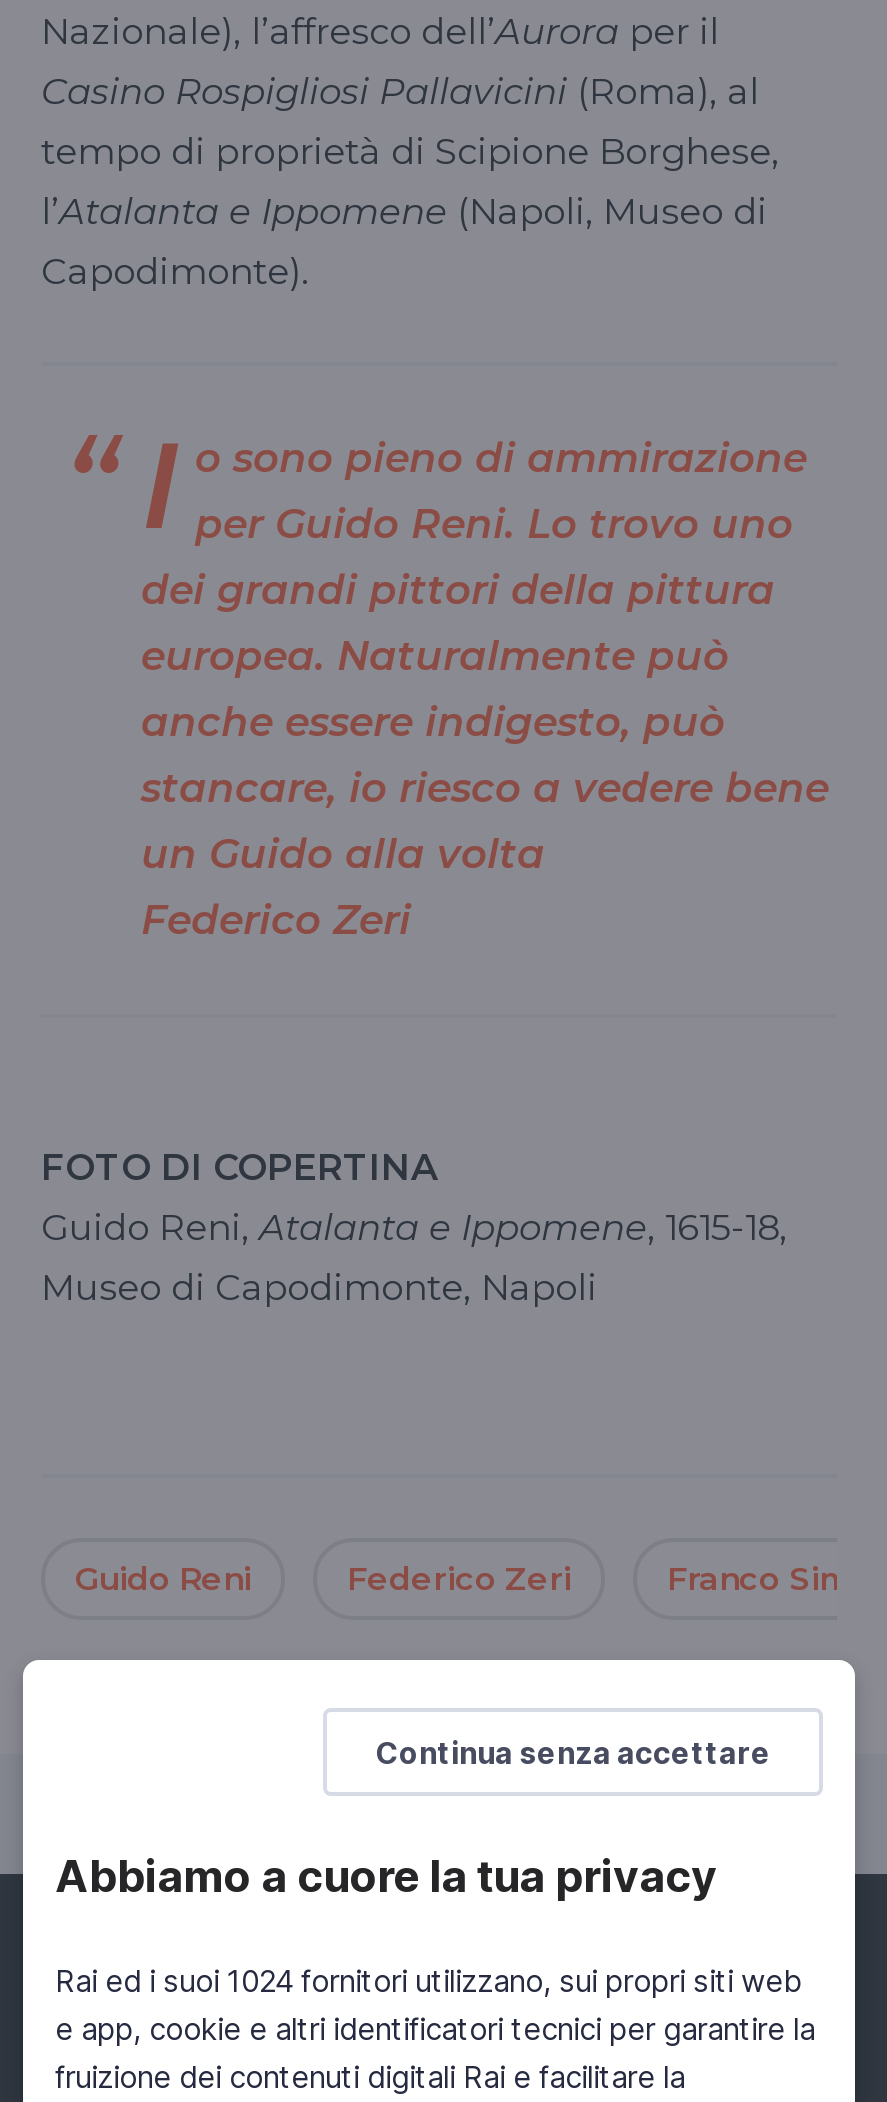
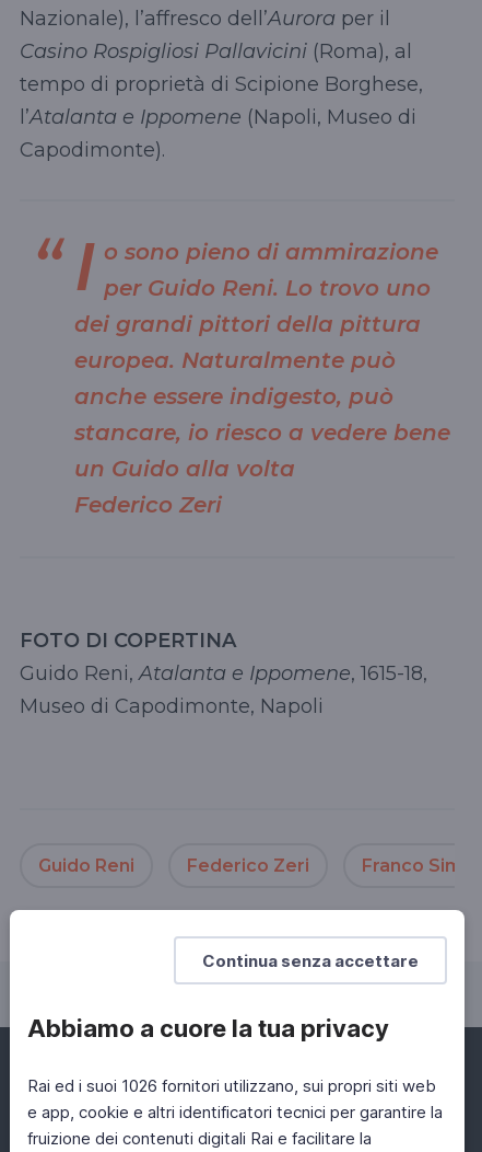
[55,1962,803,2000] Rai ed i suoi 1024 fornitori utilizzano, sui propri siti web -> [27,1075,436,1096] Rai ed i suoi 1026 fornitori utilizzano, sui propri siti web

